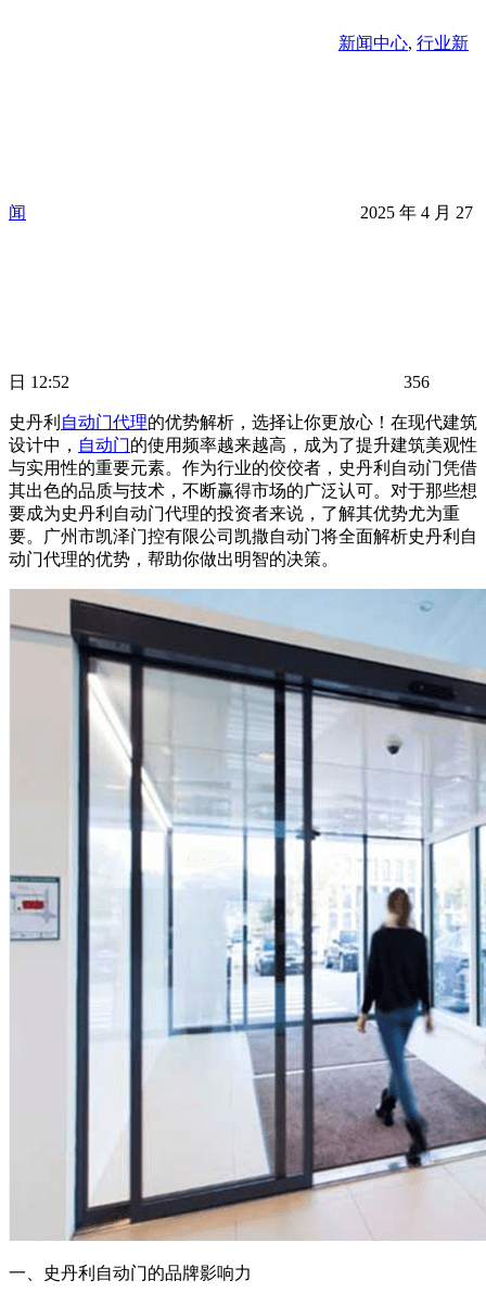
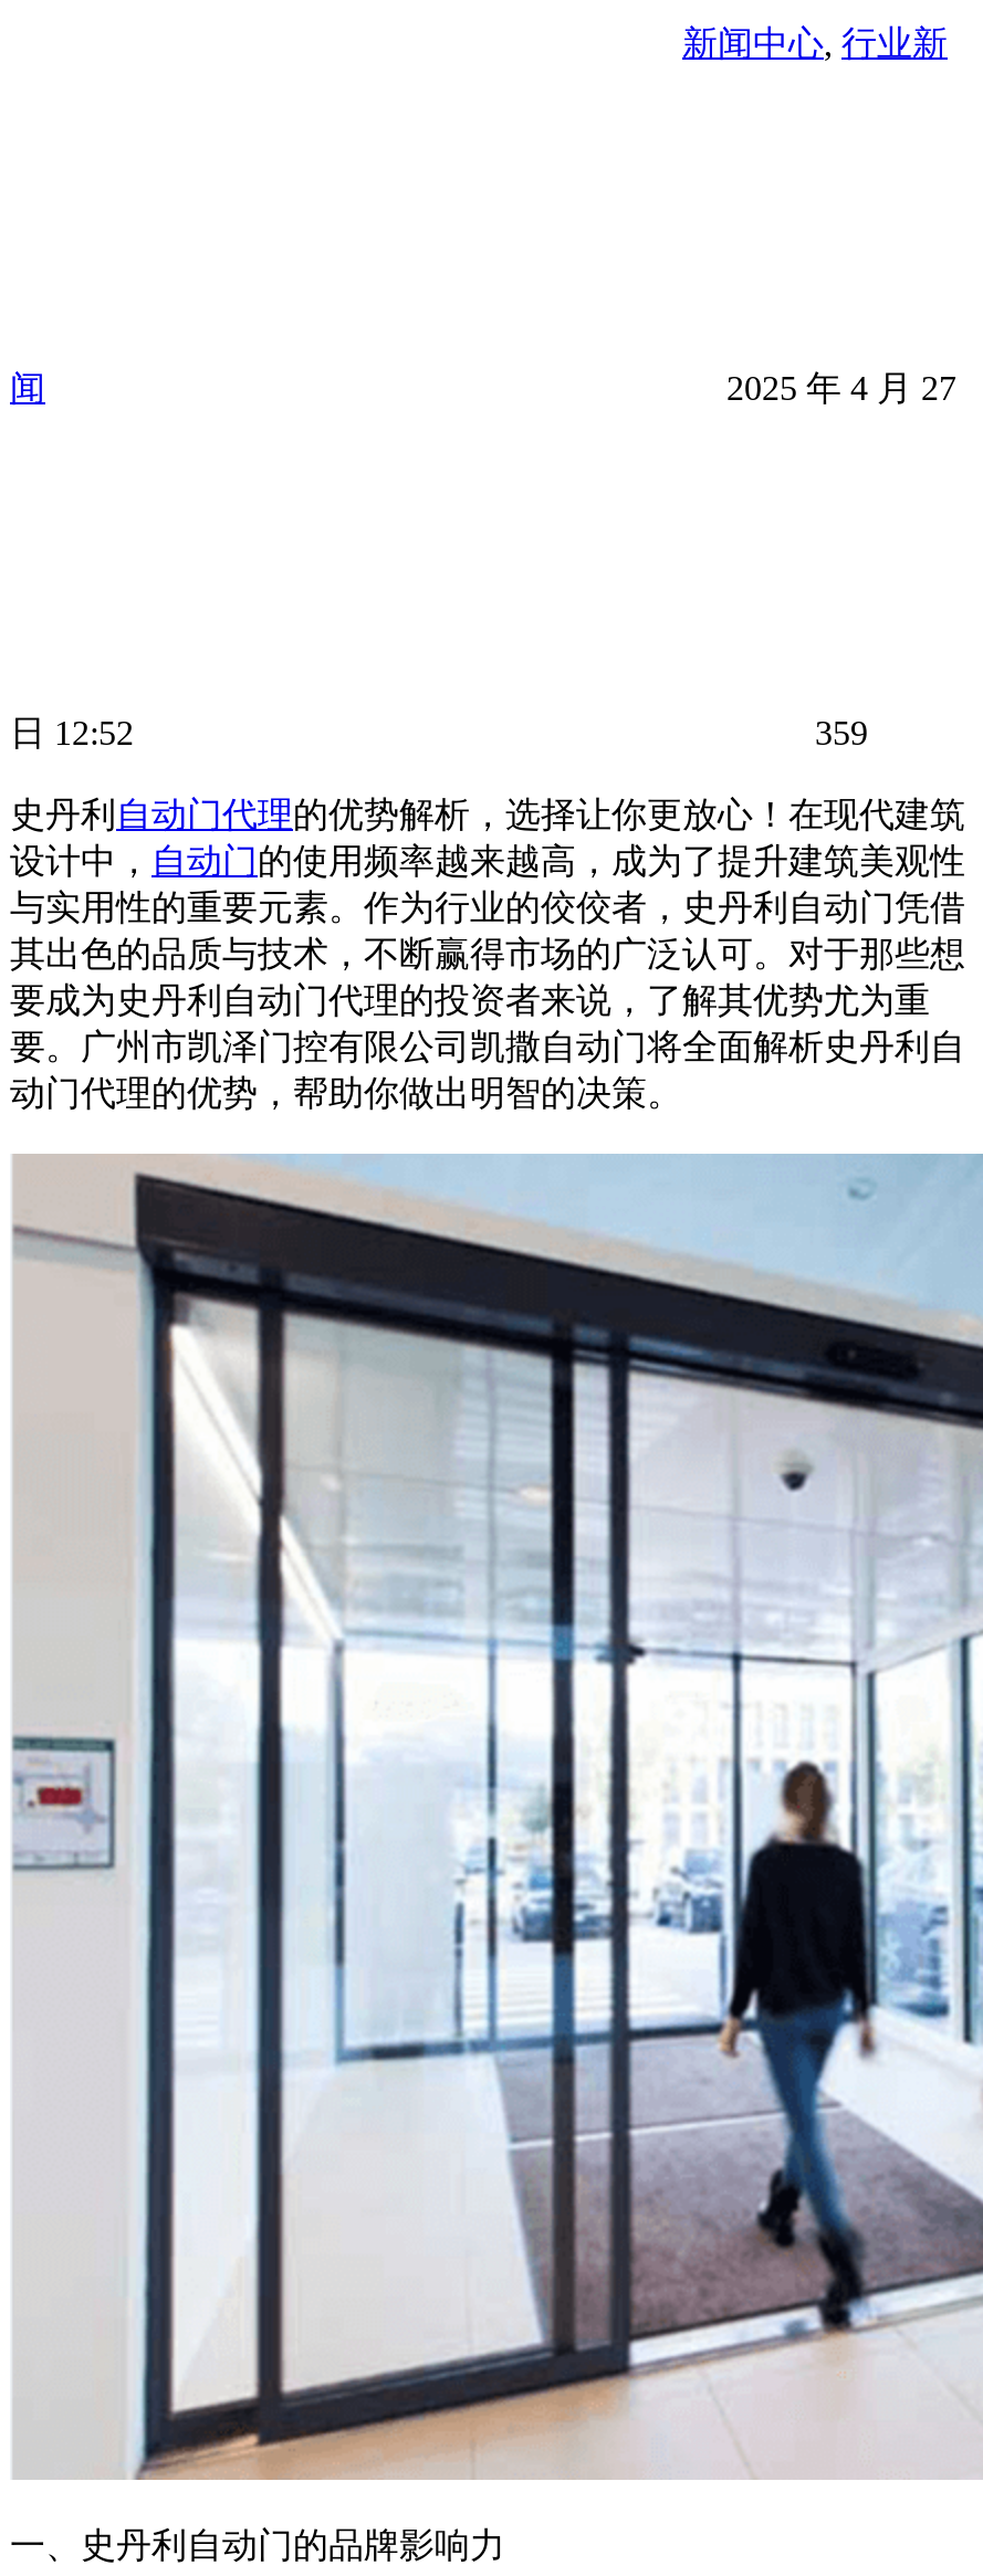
[399,373,430,391] 356 -> [806,714,868,751] 359

